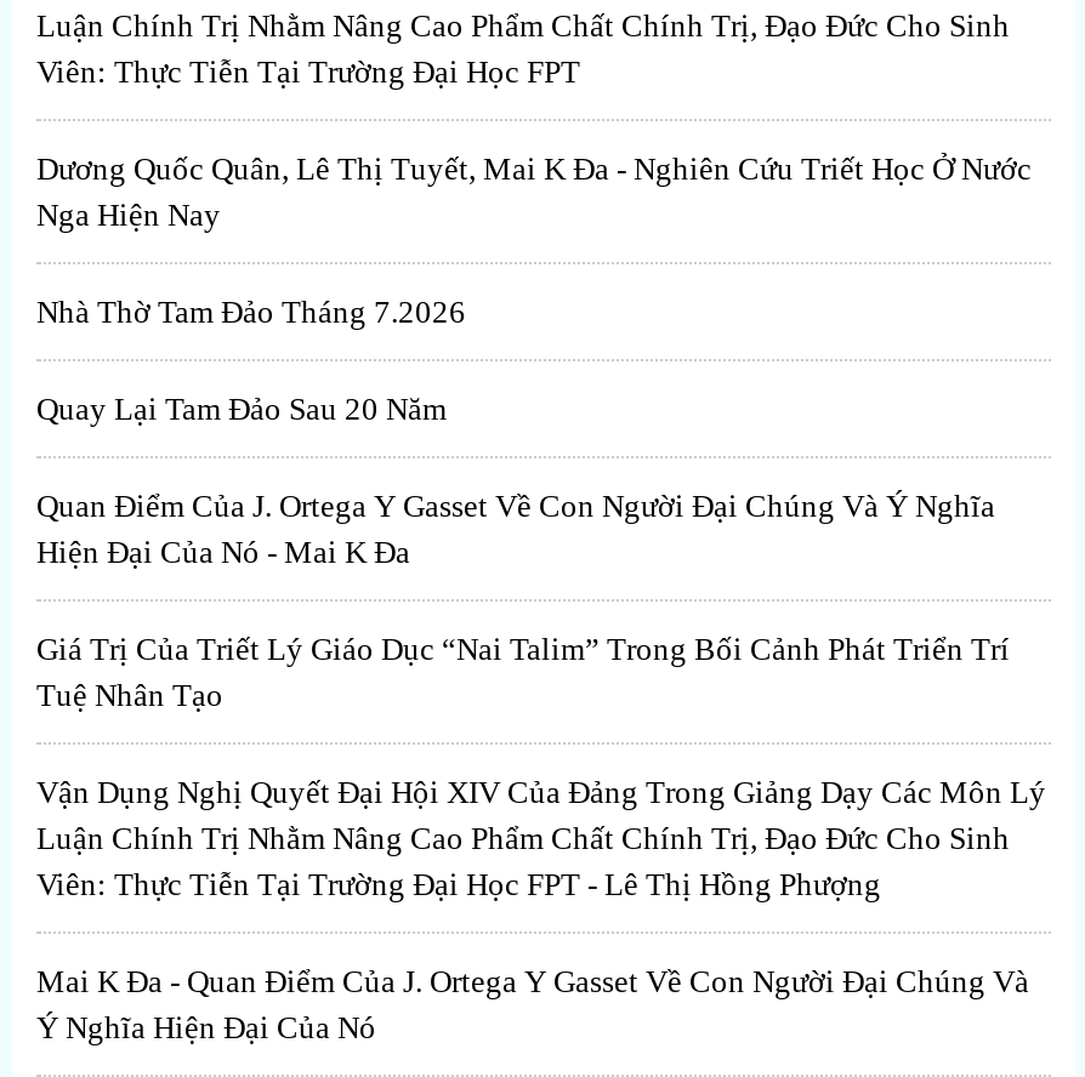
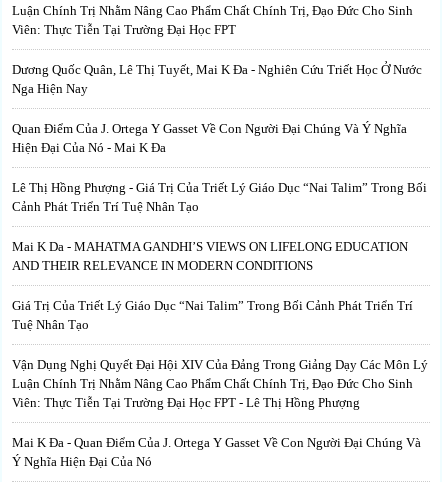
[36,294,466,427] Nhà Thờ Tam Đảo Tháng 7.2026 | Quay Lại Tam Đảo Sau 20 Năm -> none
moved [36,488,995,570] -> [12,121,407,155]: Quan Điểm Của J. Ortega Y Gasset Về Con Người Đại Chúng Và Ý Nghĩa | Hiện Đại Của Nó - Mai K Đa
none -> [12,180,427,273] Lê Thị Hồng Phượng - Giá Trị Của Triết Lý Giáo Dục “Nai Talim” Trong Bối | Cảnh Phát Triển Trí Tuệ Nhân Tạo | Mai K Da - MAHATMA GANDHI’S VIEWS ON LIFELONG EDUCATION | AND THEIR RELEVANCE IN MODERN CONDITIONS

